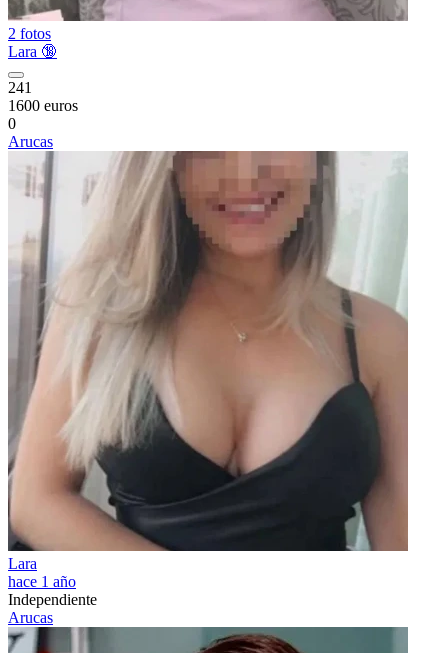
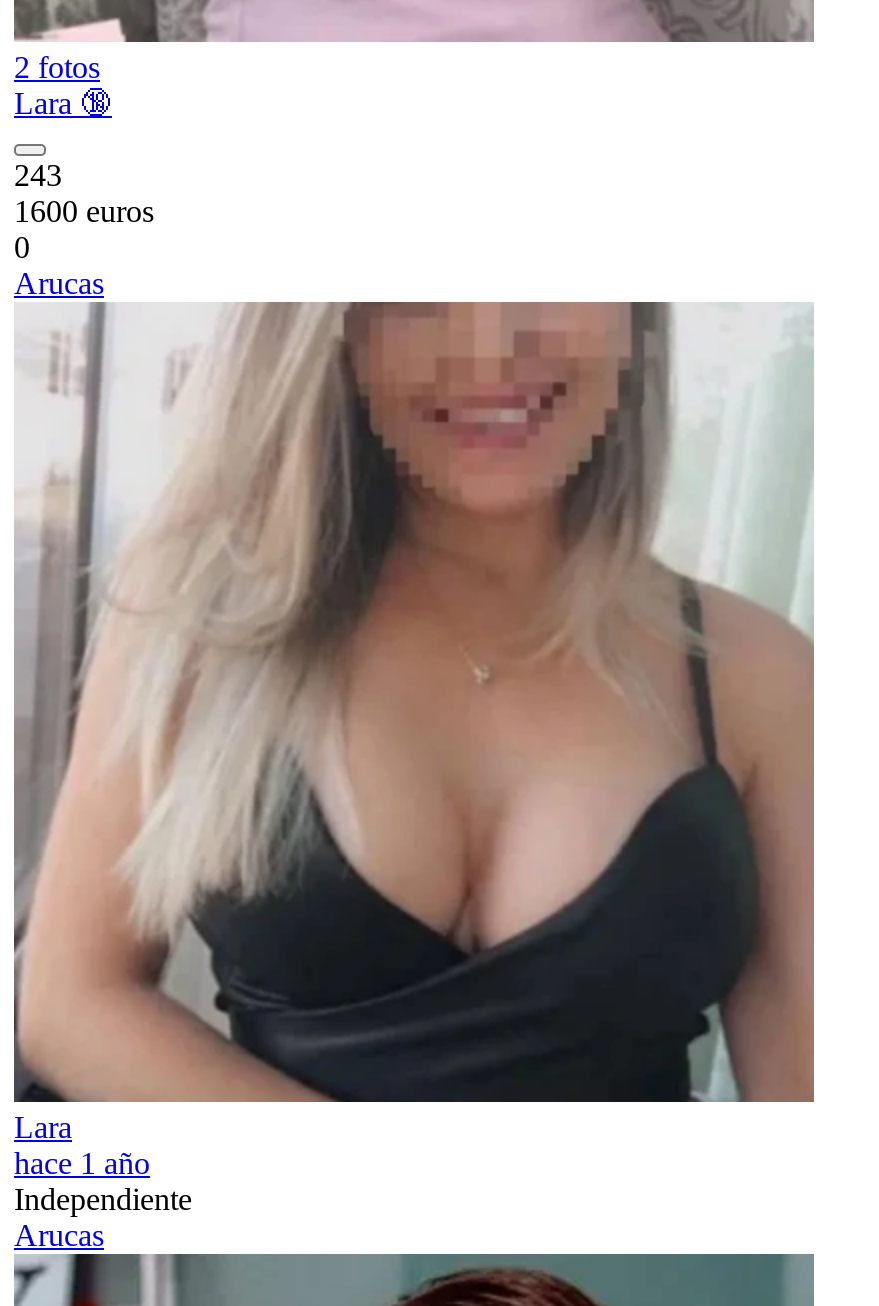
[8,79,32,96] 241 -> [14,158,62,192] 243

